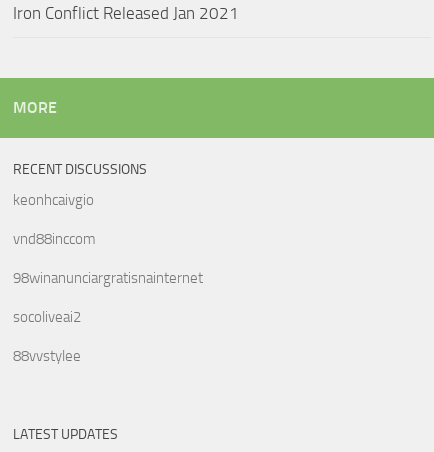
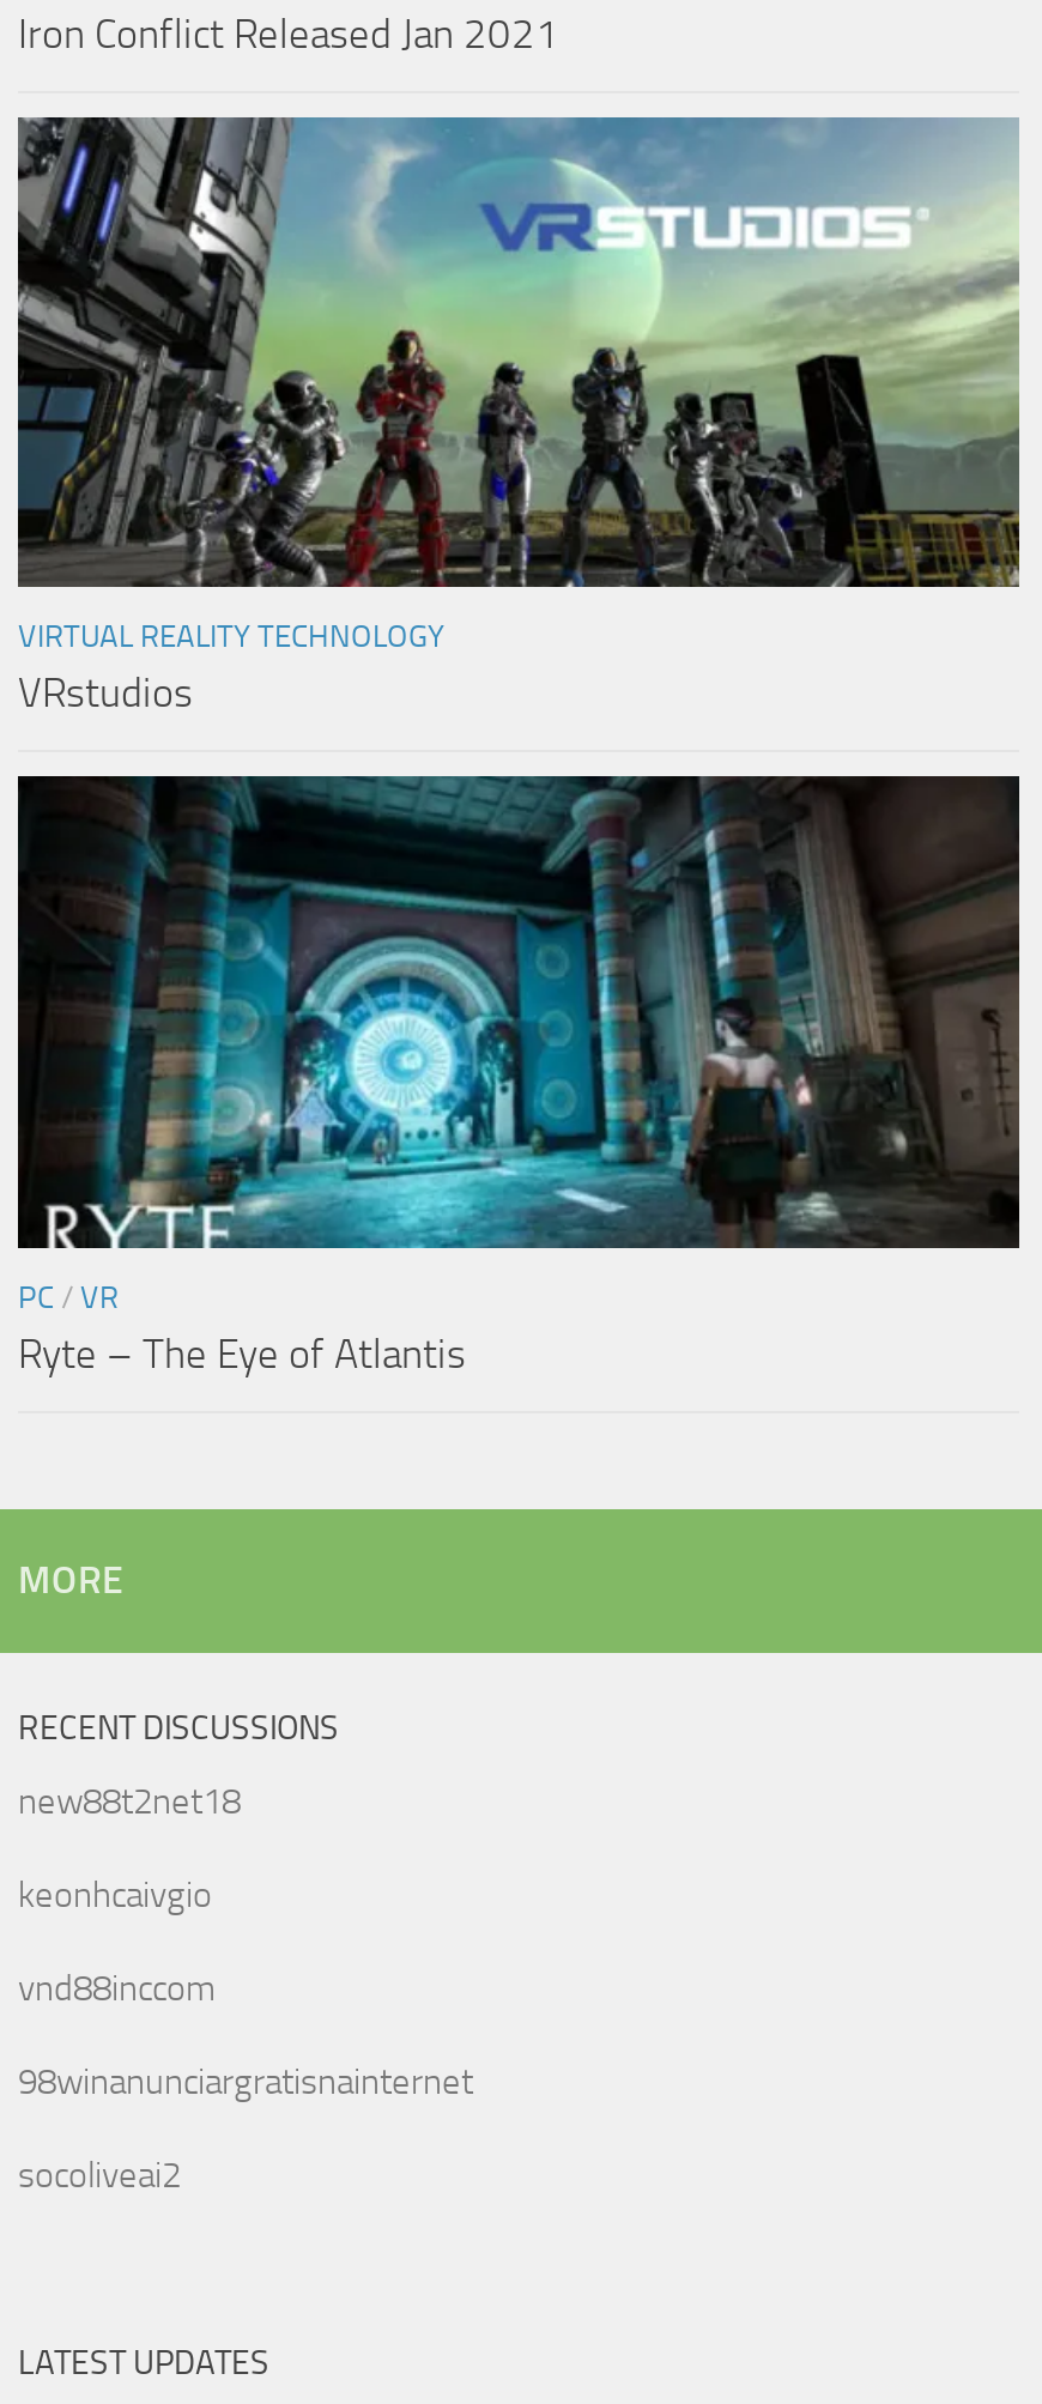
none -> [16,115,1022,717] [image] | VIRTUAL REALITY TECHNOLOGY | VRstudios
none -> [16,774,1022,1378] [image] | PC / VR | Ryte – The Eye of Atlantis
none -> [18,1781,241,1824] new88t2net18
moved [13,191,203,326] -> [18,1874,473,2197]: keonhcaivgio | vnd88inccom | 98winanunciargratisnainternet | socoliveai2
[13,347,81,365] 88vvstylee -> none

